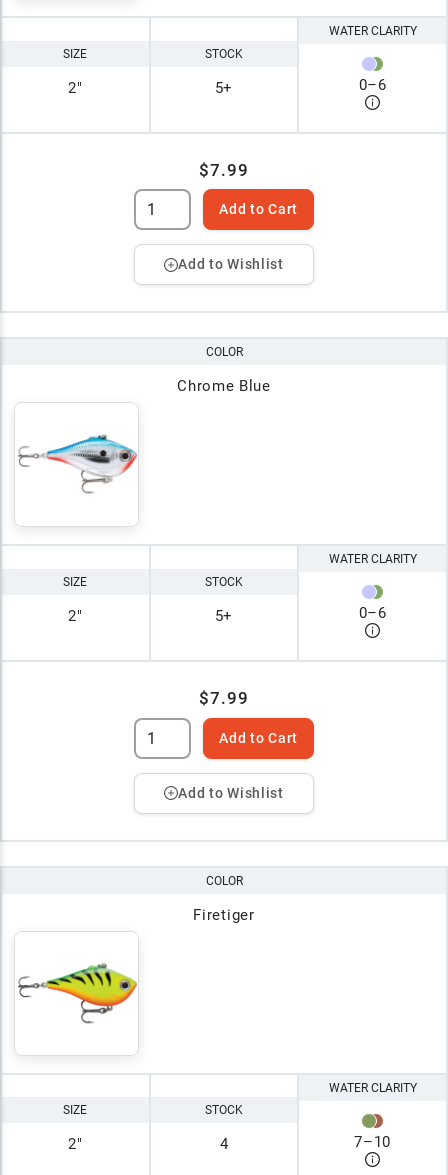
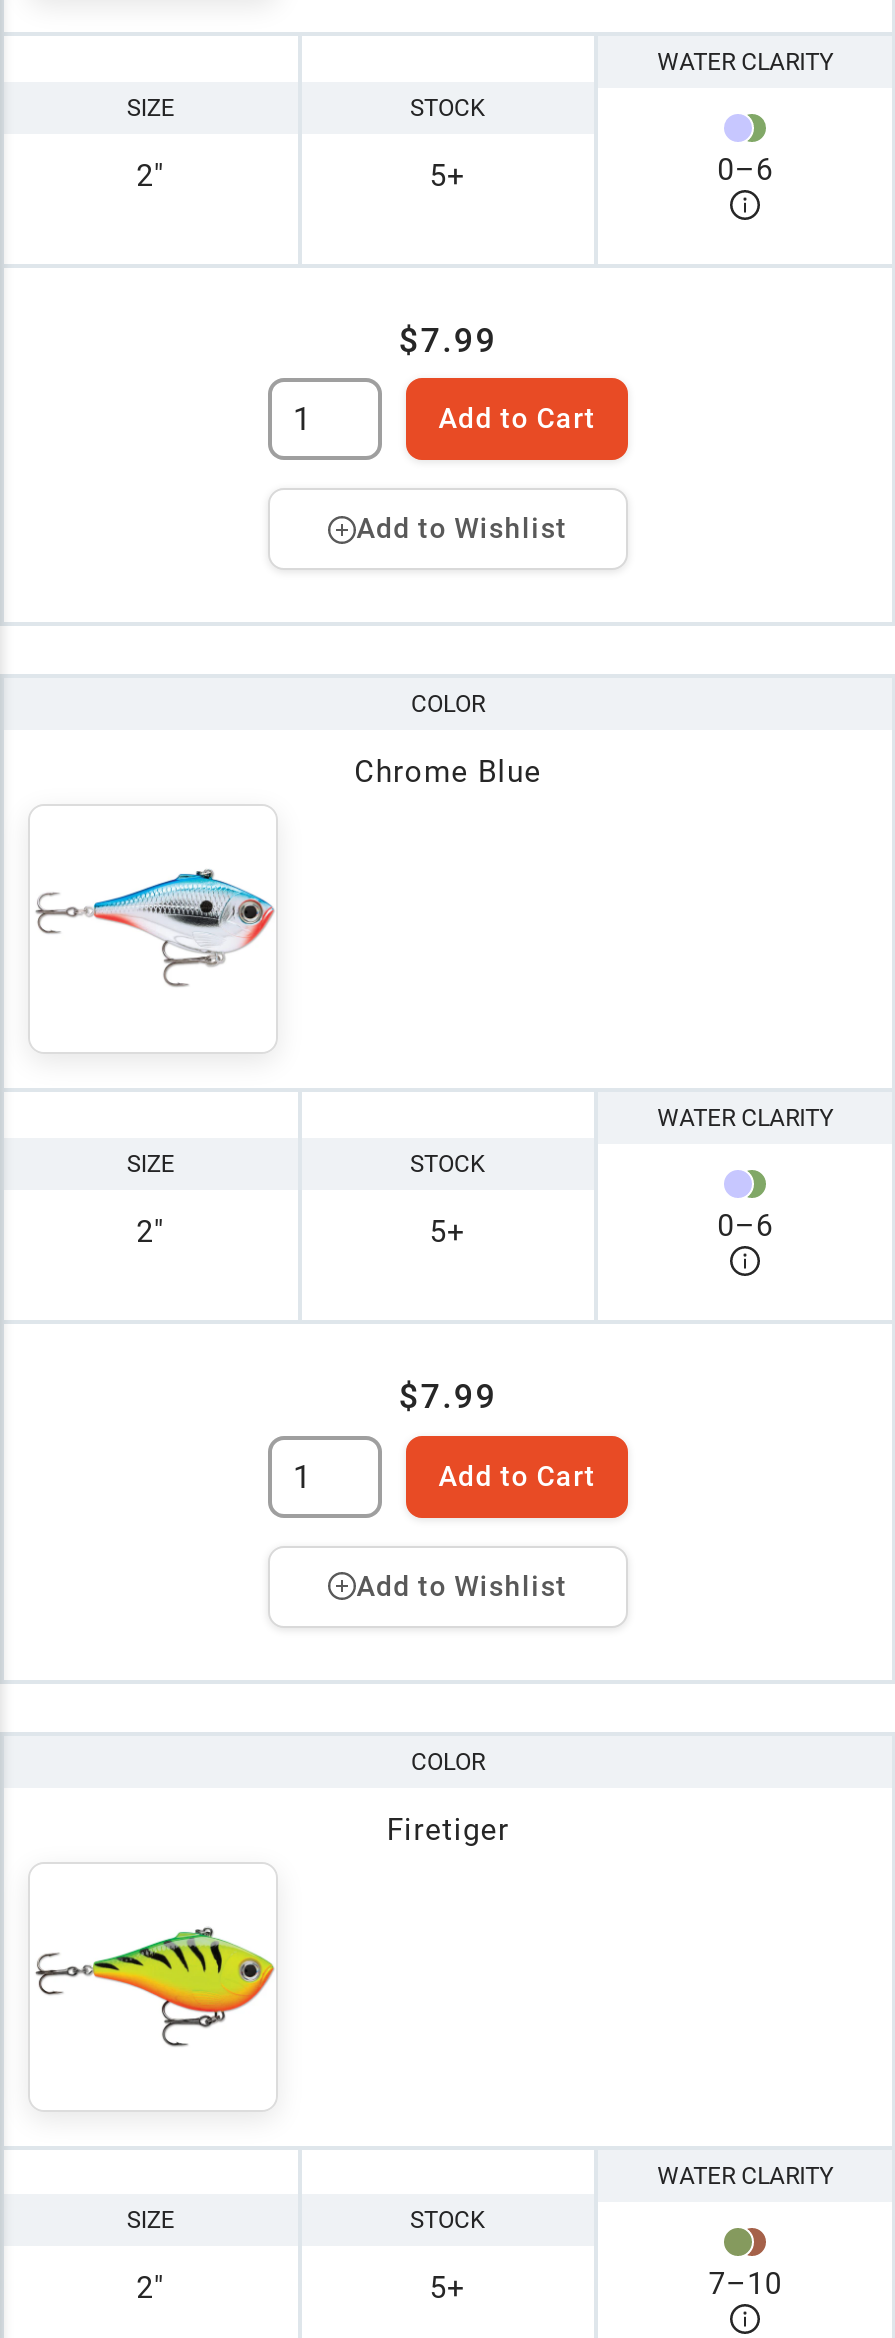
[220,1135,228,1153] 4 -> [430,2271,466,2307] 5+

